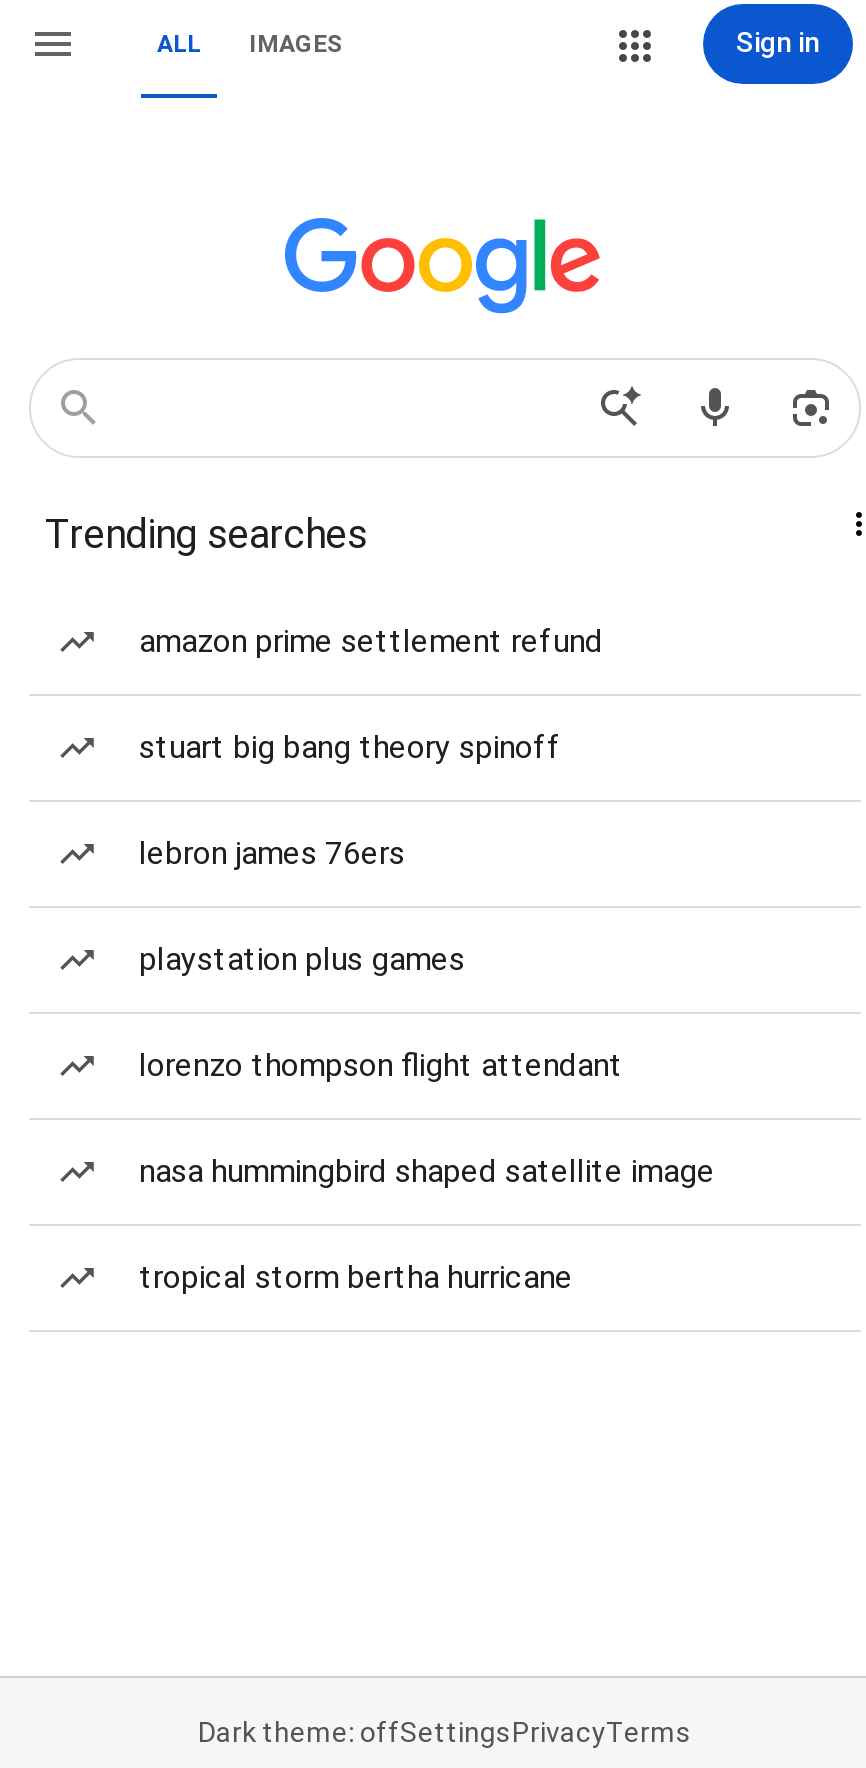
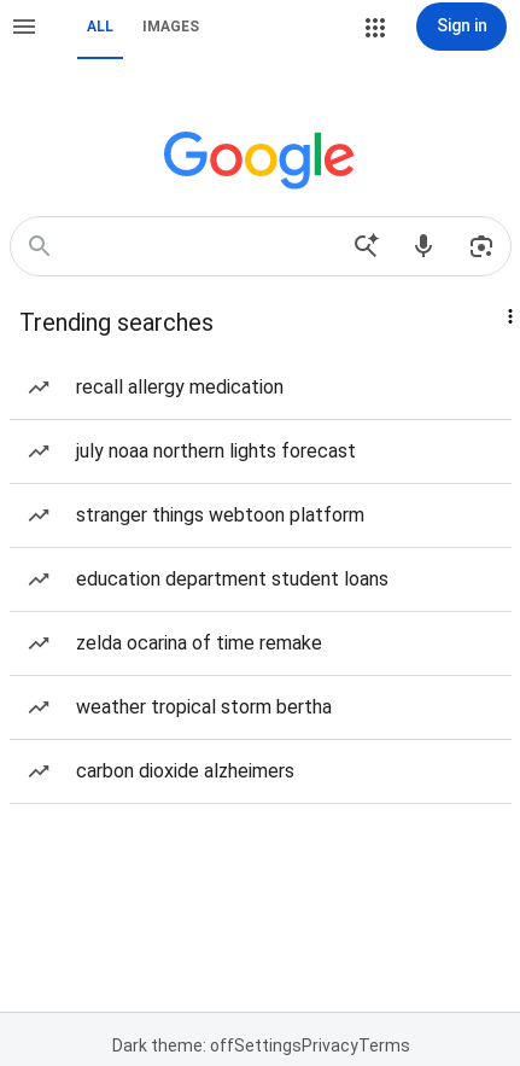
[139,622,603,660] amazon prime settlement refund -> [76,375,284,398] recall allergy medication
[139,728,561,766] stuart big bang theory spinoff -> [76,439,356,462] july noaa northern lights forecast
[139,834,405,872] lebron james 76ers -> [76,503,364,526] stranger things webtoon platform
[139,940,465,978] playstation plus games -> [76,567,388,590] education department student loans
[139,1046,623,1084] lorenzo thompson flight attendant -> [76,631,322,654] zelda ocarina of time remake
[139,1152,715,1190] nasa hummingbird shaped satellite image -> [76,695,332,718] weather tropical storm bertha
[139,1258,573,1296] tropical storm bertha hurricane -> [76,759,294,782] carbon dioxide alzheimers

